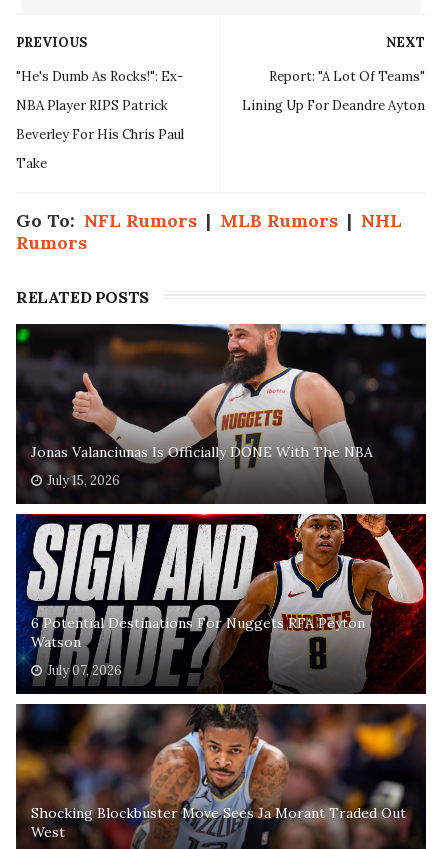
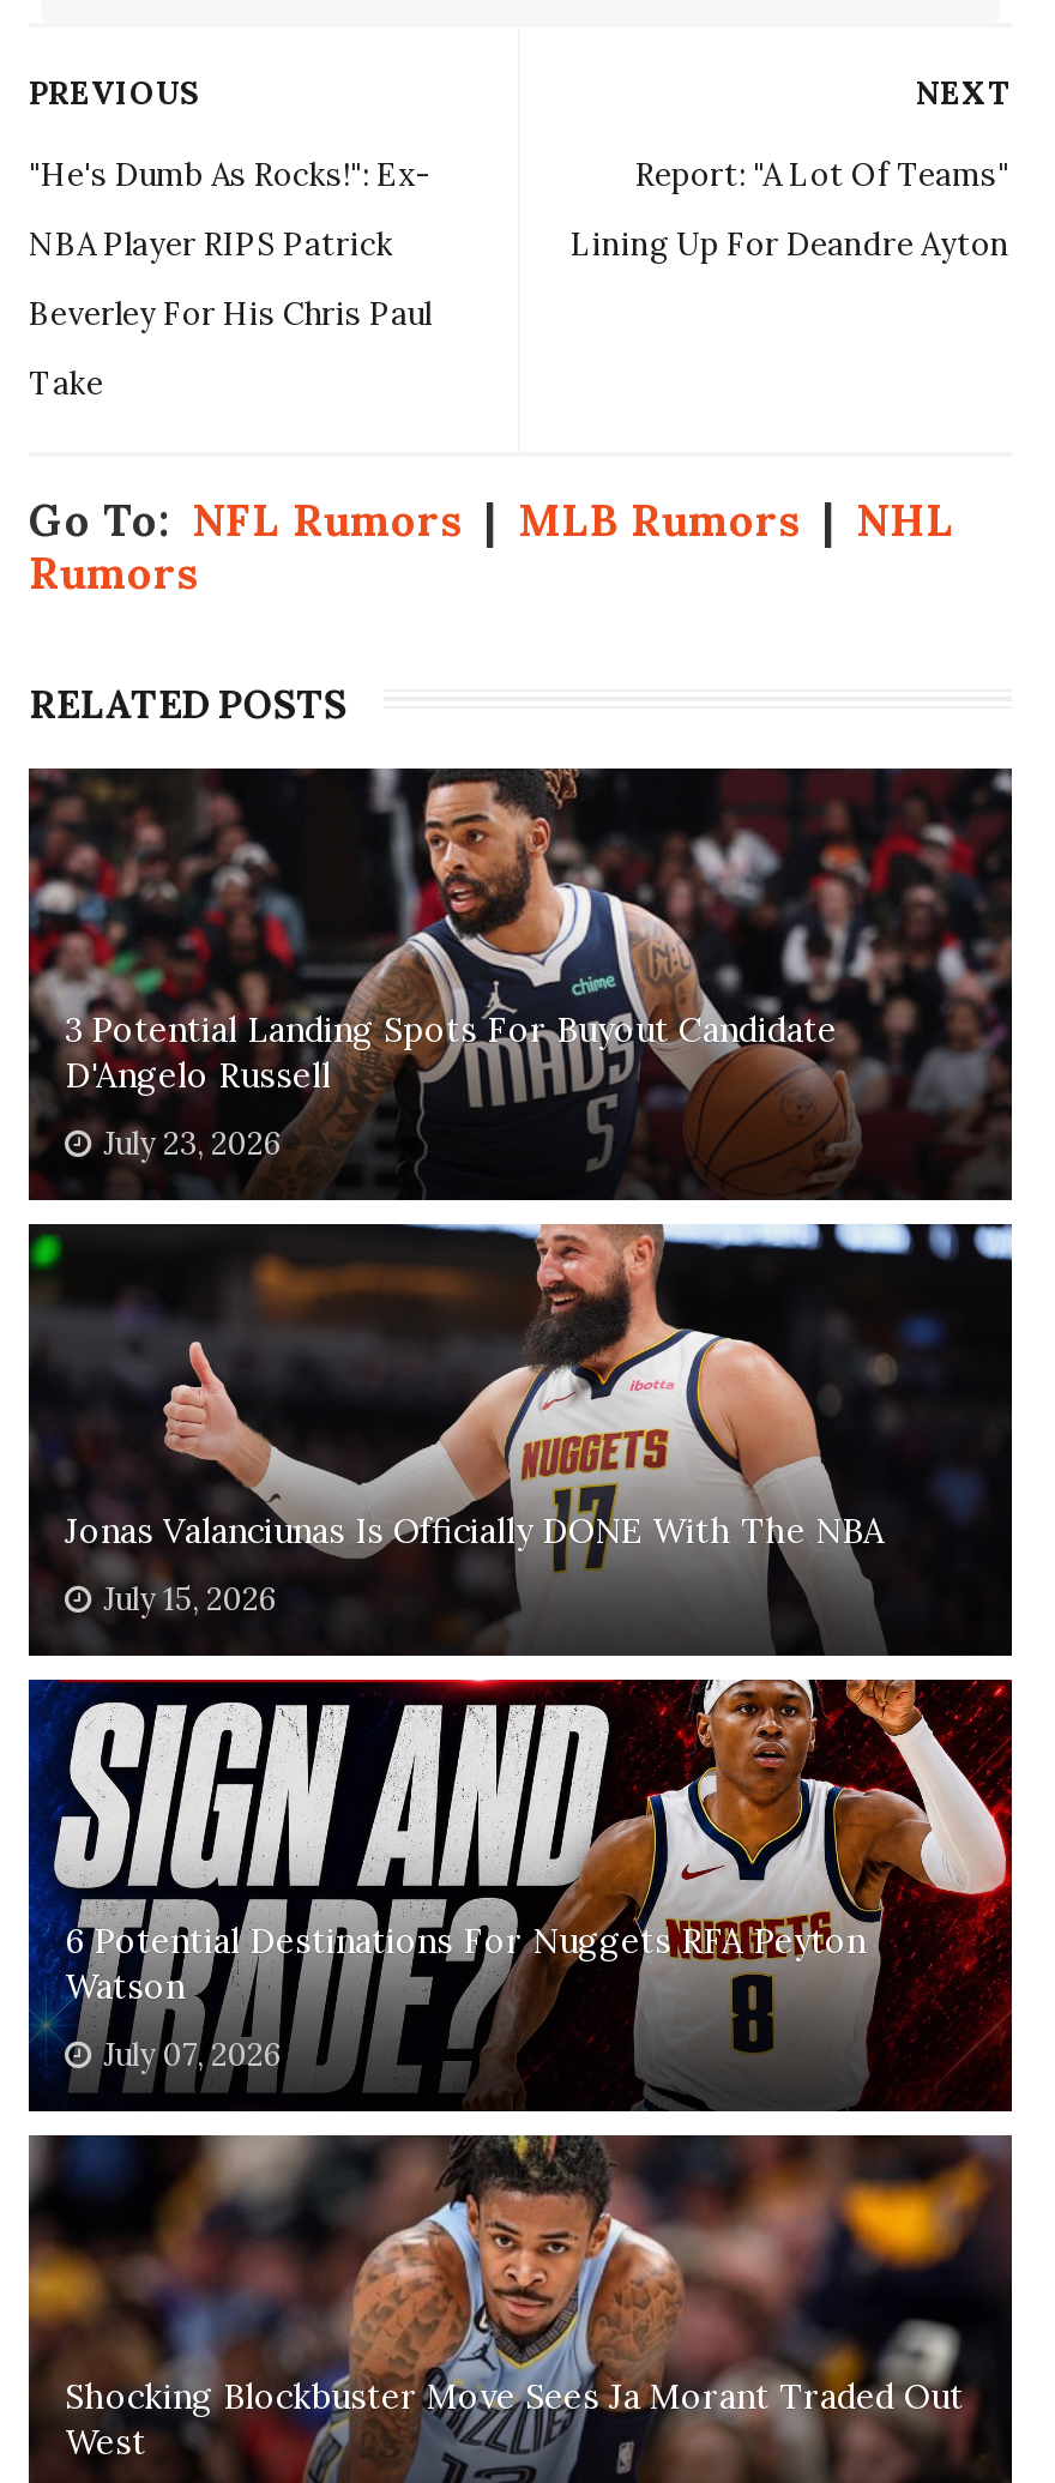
none -> [29,766,1014,1198] [image] | 3 Potential Landing Spots For Buyout Candidate | D'Angelo Russell | July 23, 2026

